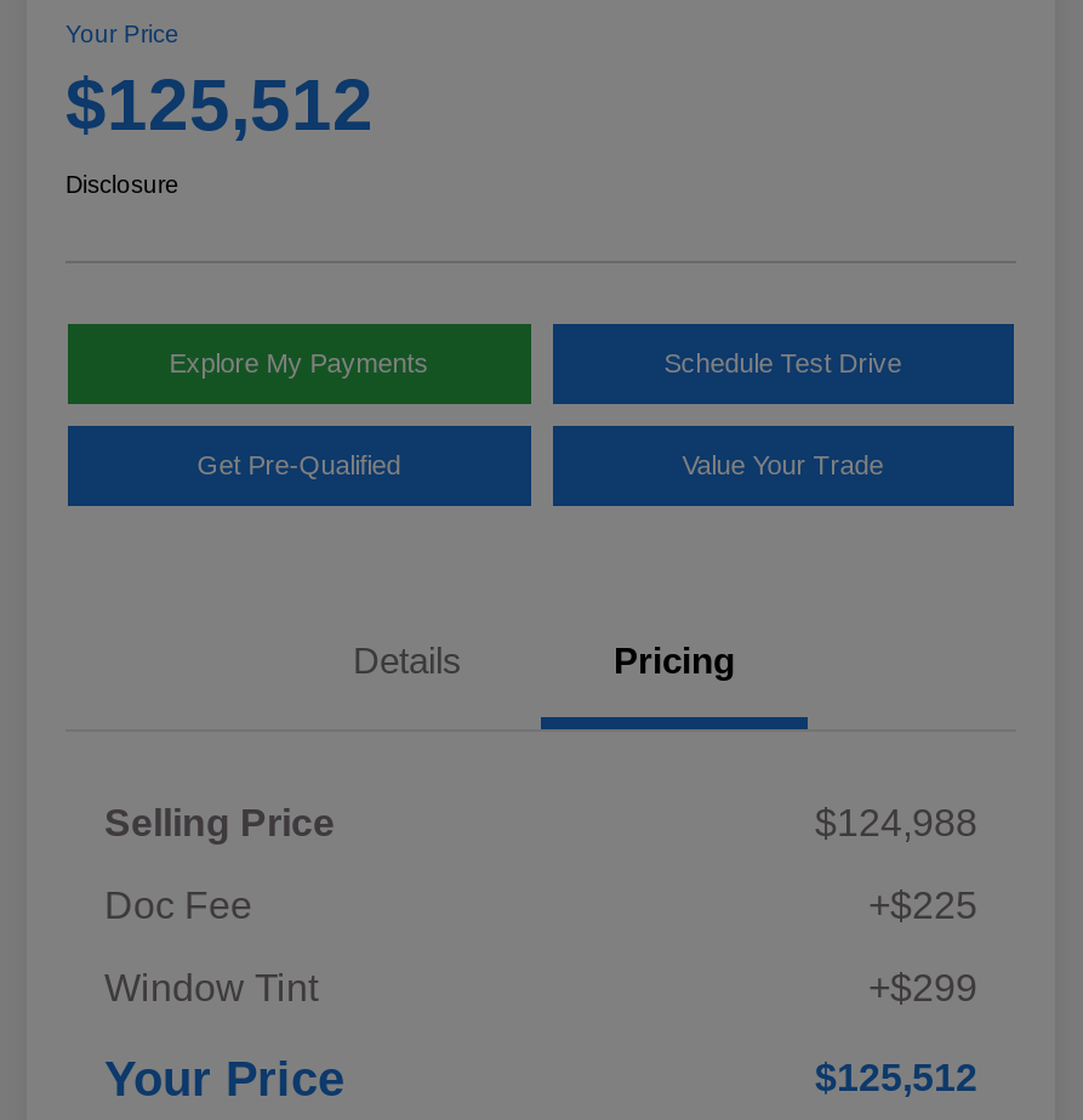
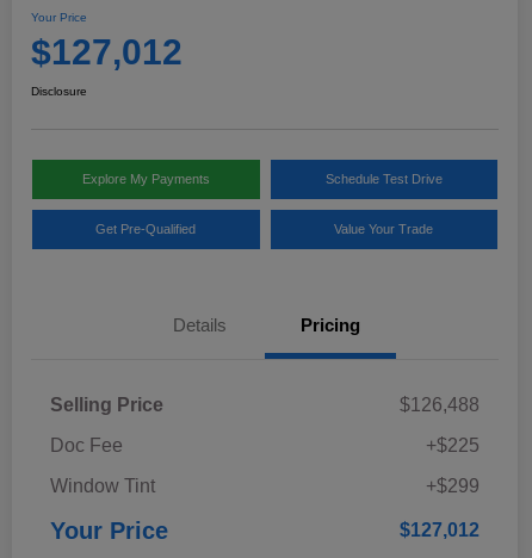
[65,64,374,144] $125,512 -> [31,32,183,71] $127,012
[815,802,977,843] $124,988 -> [400,394,480,415] $126,488
[815,1056,977,1098] $125,512 -> [400,520,480,540] $127,012

